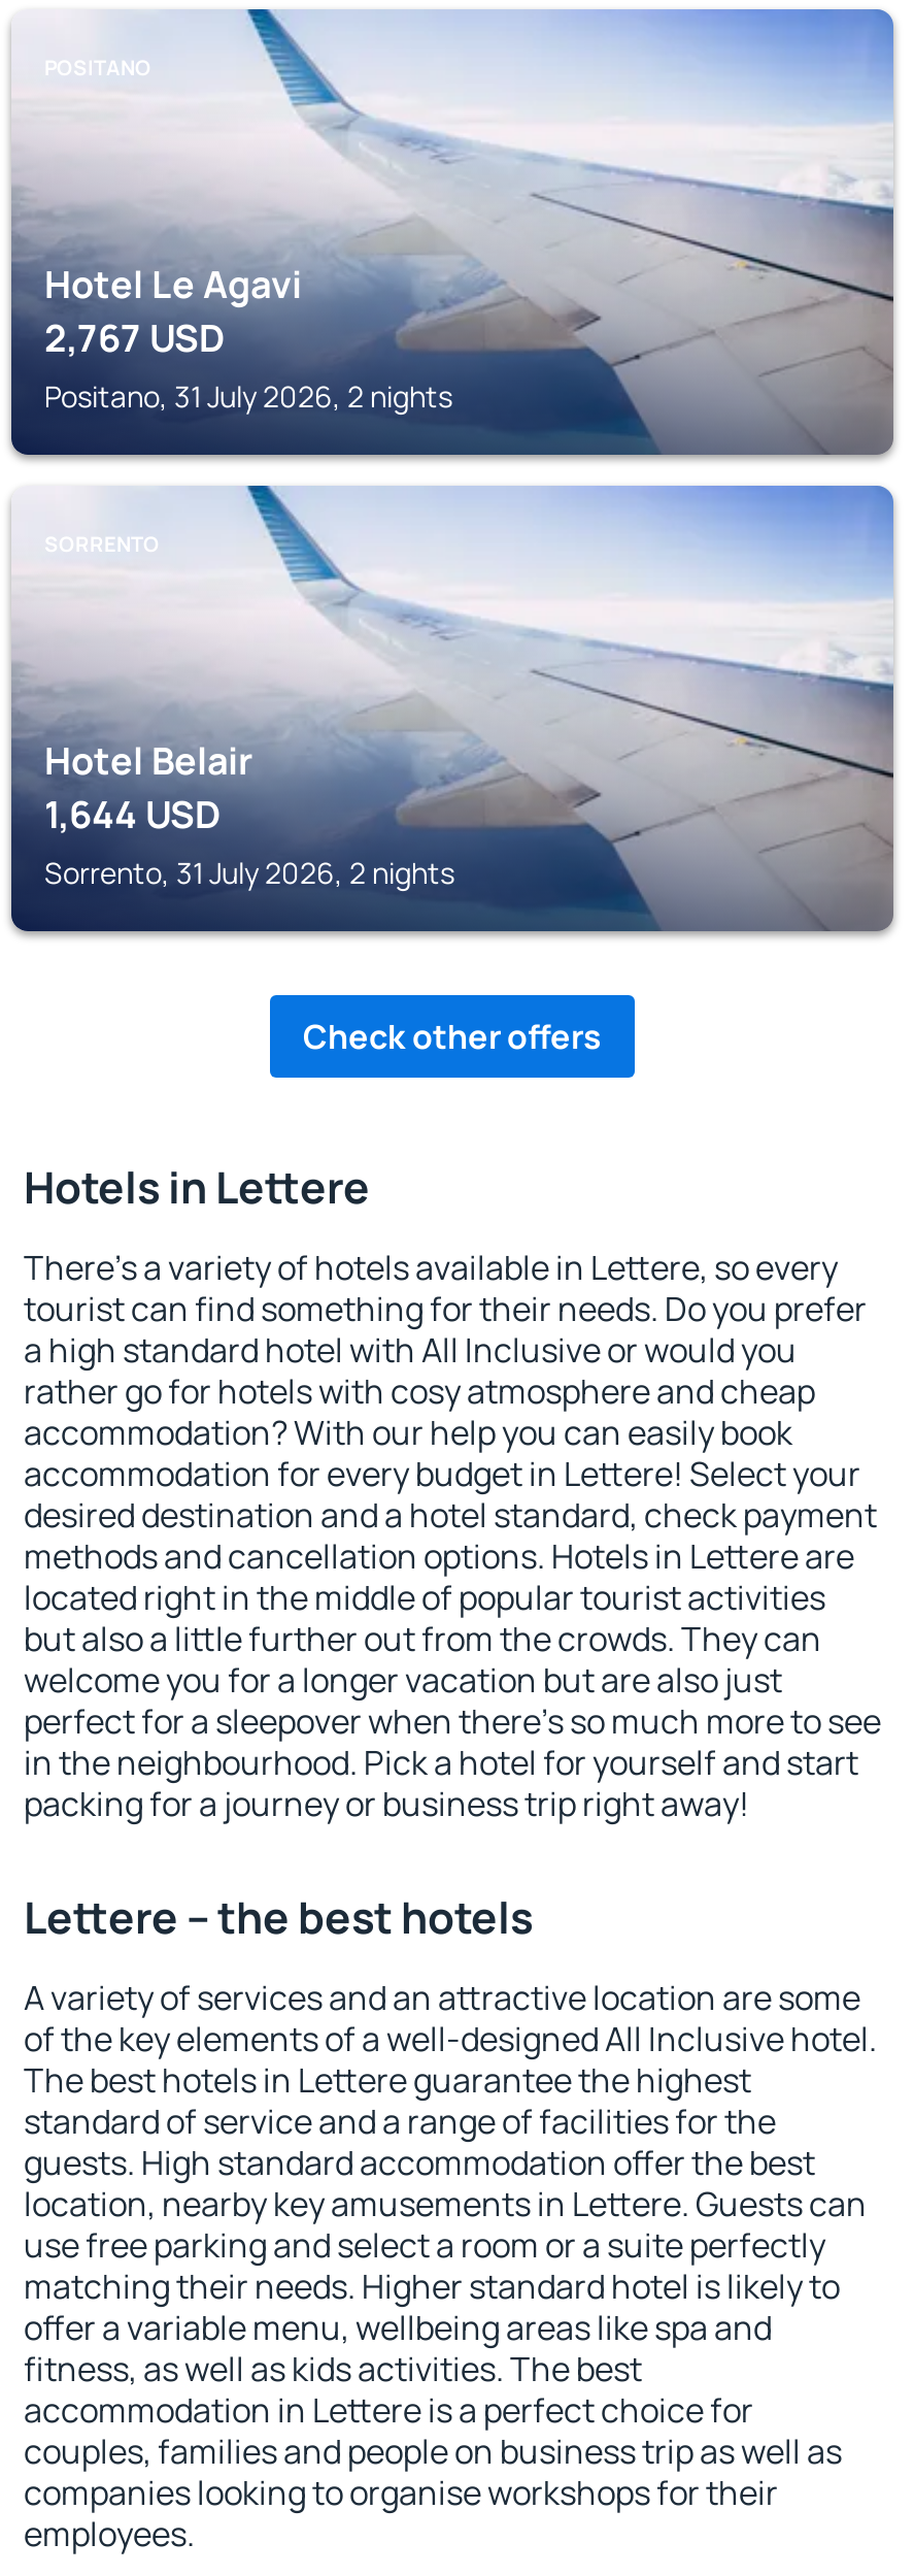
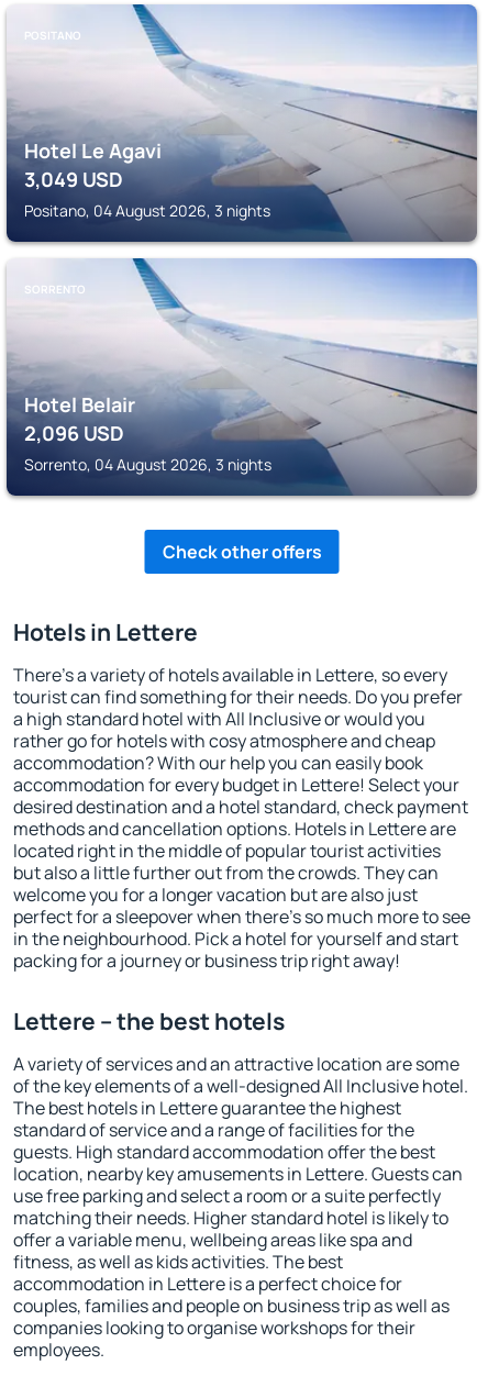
[44,312,226,362] 2,767 USD -> [24,166,123,192] 3,049 USD
[44,376,452,416] Positano, 31 July 2026, 2 nights -> [24,200,270,221] Positano, 04 August 2026, 3 nights
[44,789,222,838] 1,644 USD -> [24,420,124,446] 2,096 USD
[44,853,454,892] Sorrento, 31 July 2026, 2 nights -> [24,454,271,475] Sorrento, 04 August 2026, 3 nights

